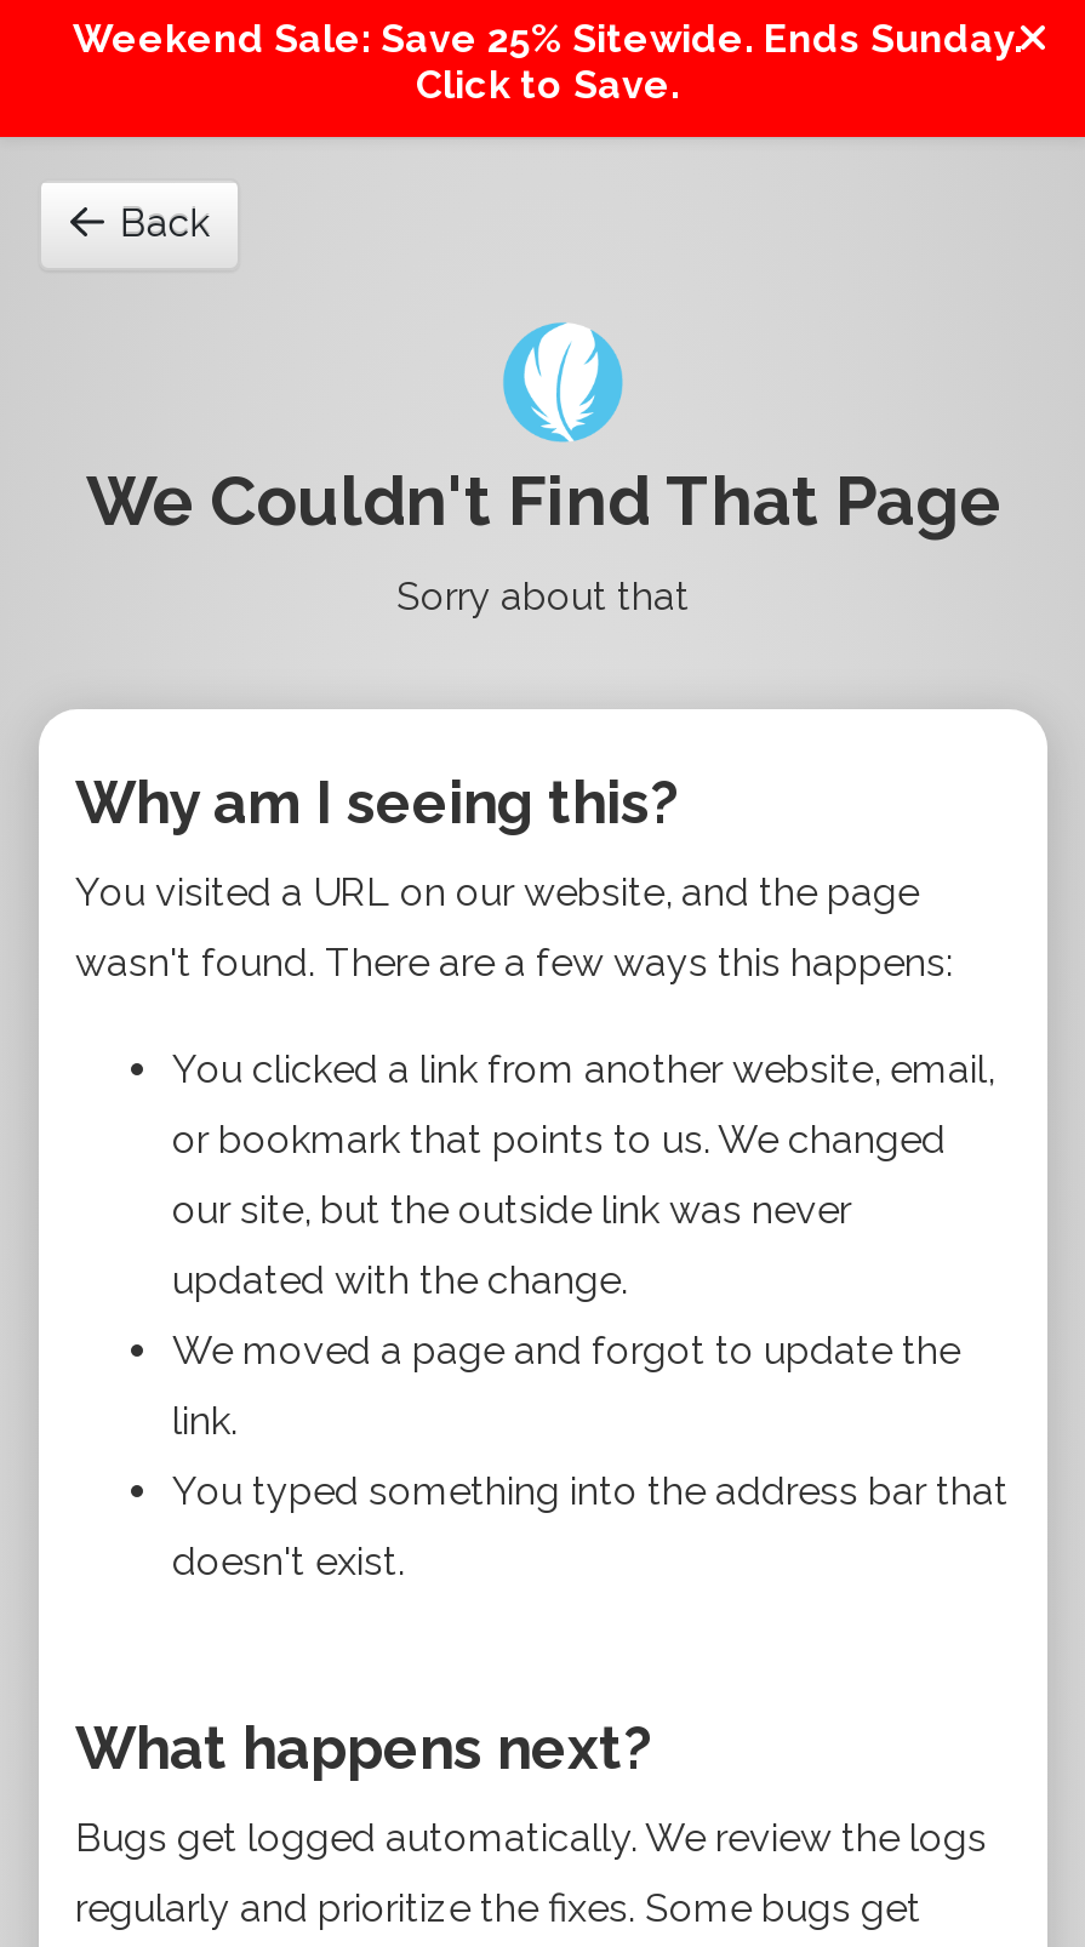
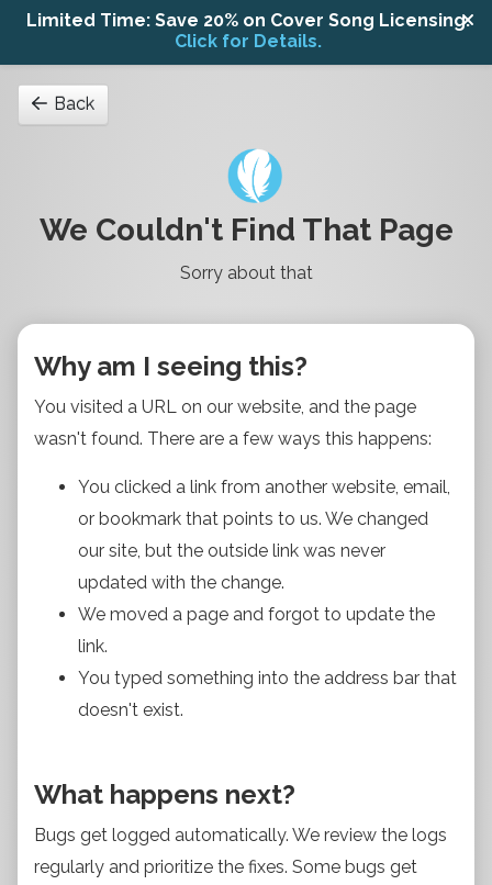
[73,16,1023,108] Weekend Sale: Save 25% Sitewide. Ends Sunday. | Click to Save. -> [26,10,470,52] Limited Time: Save 20% on Cover Song Licensing. | Click for Details.

